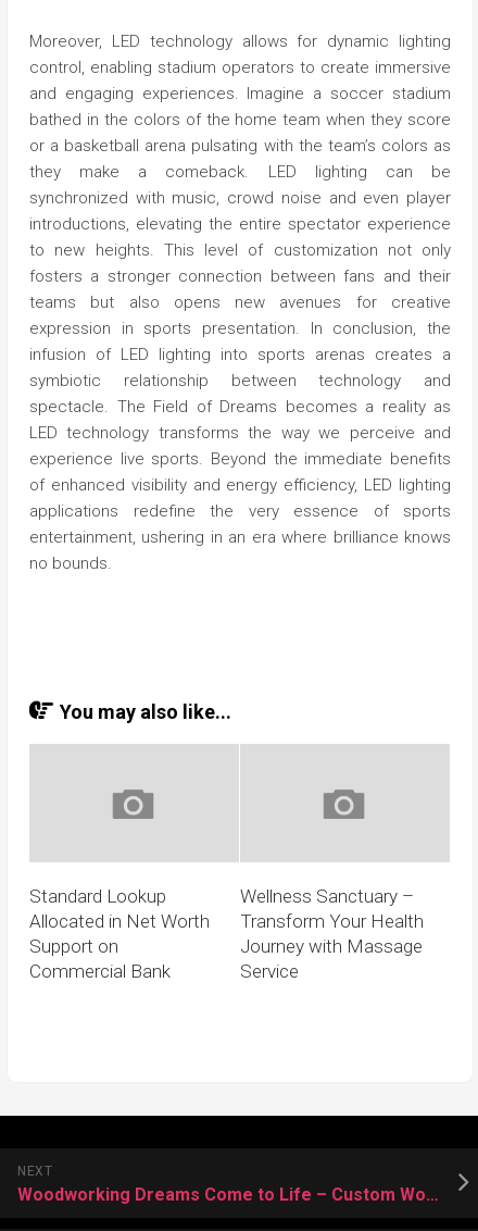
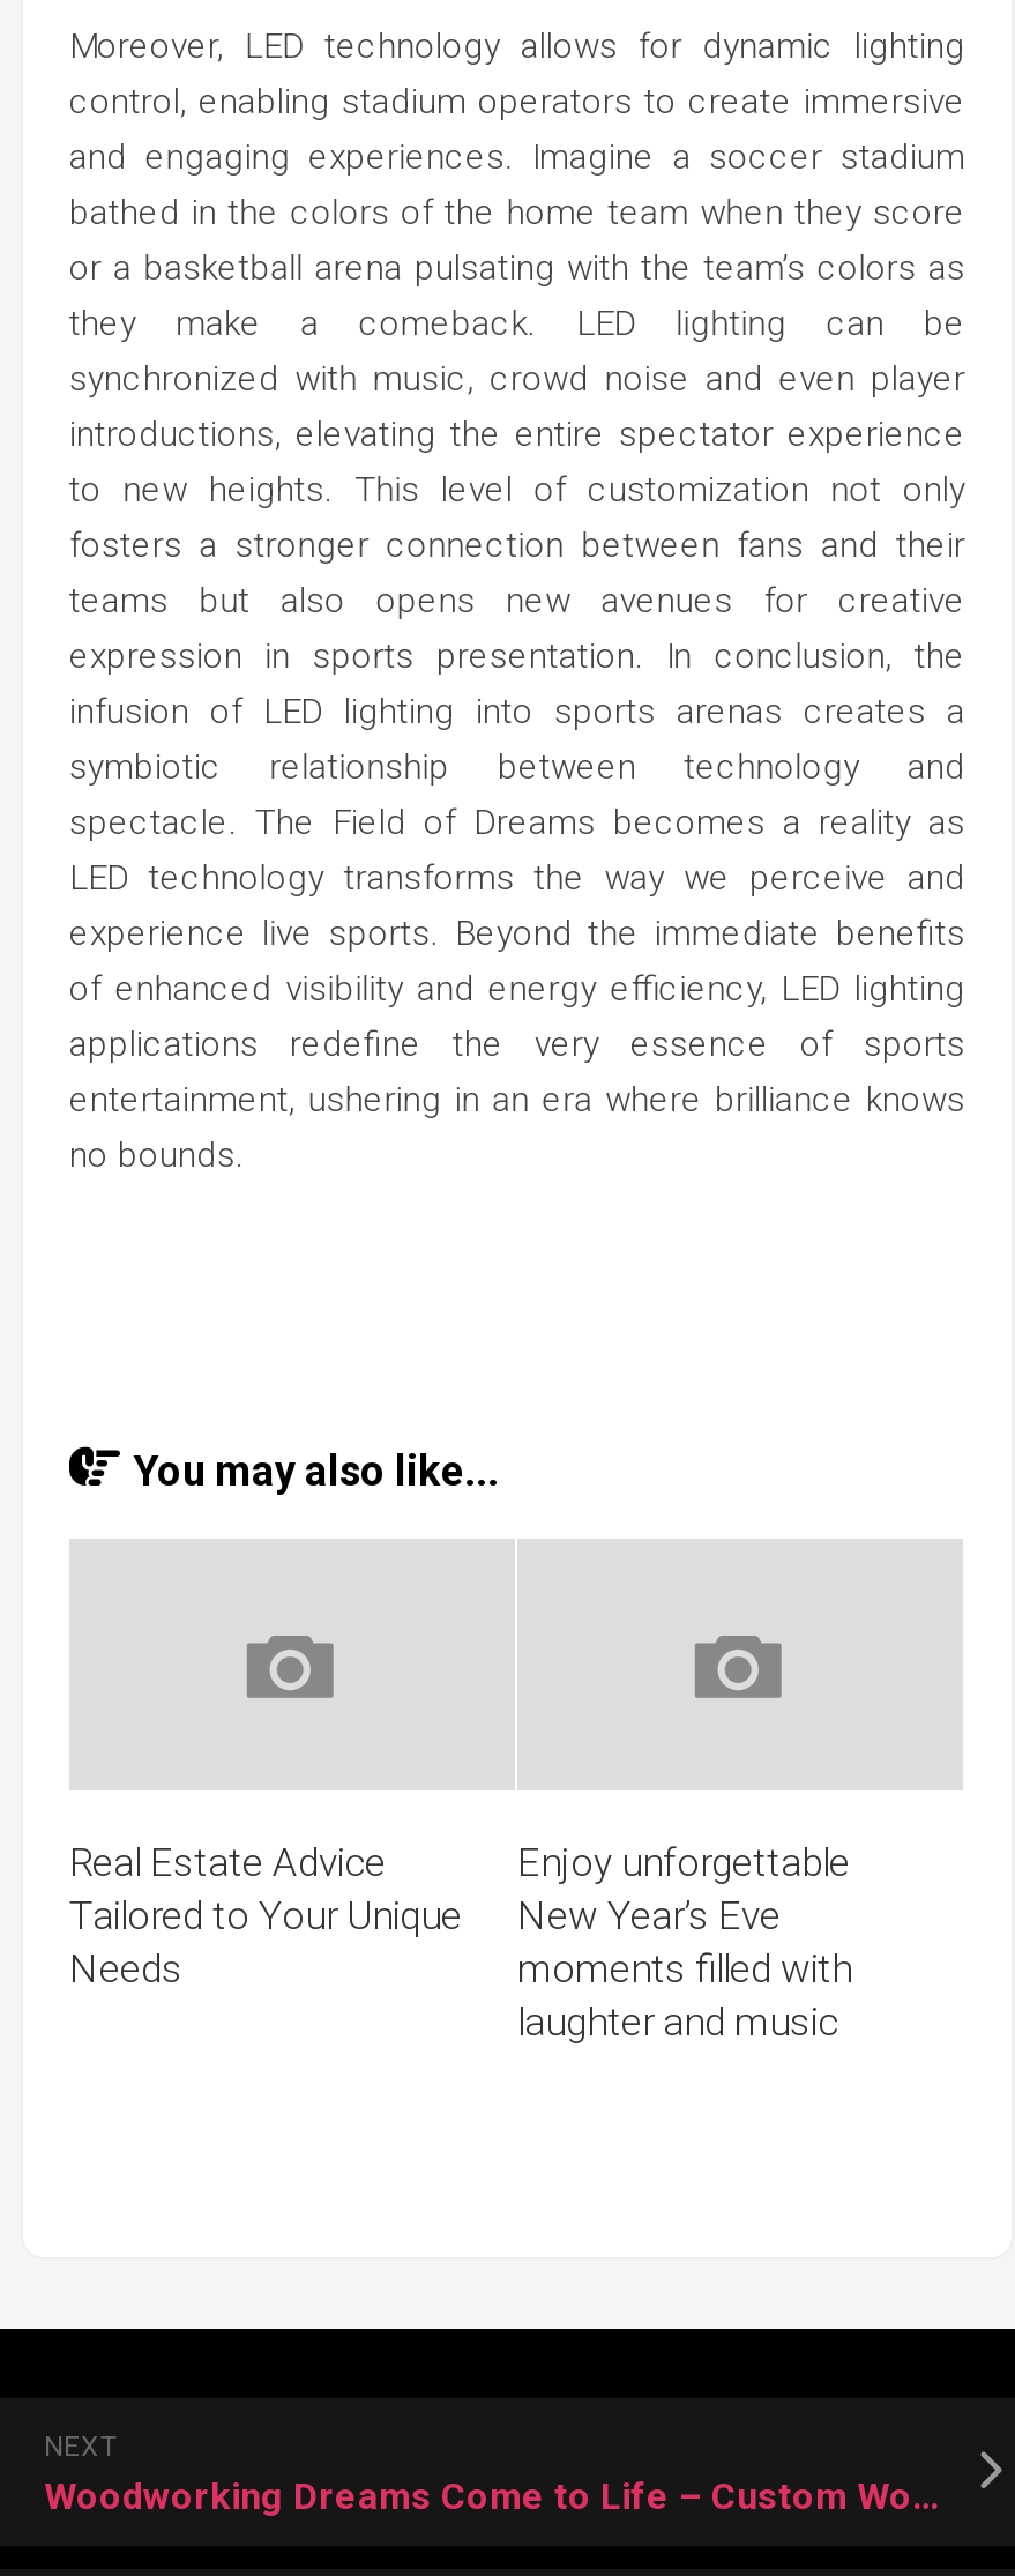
[29,885,210,982] Standard Lookup | Allocated in Net Worth | Support on | Commercial Bank -> [69,1838,462,1991] Real Estate Advice | Tailored to Your Unique | Needs
[240,885,424,982] Wellness Sanctuary – | Transform Your Health | Journey with Massage | Service -> [517,1838,852,2044] Enjoy unforgettable | New Year’s Eve | moments filled with | laughter and music

